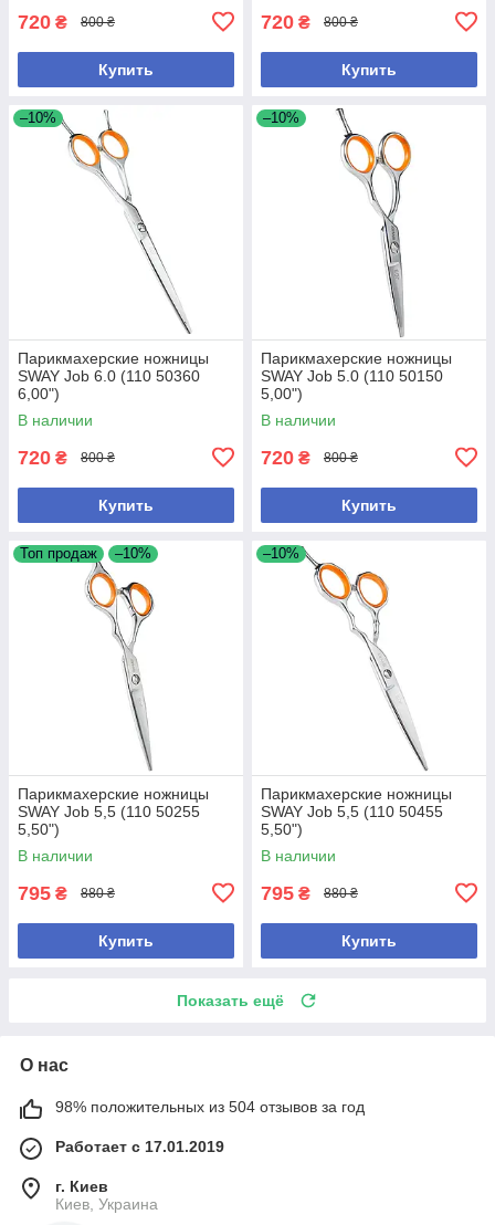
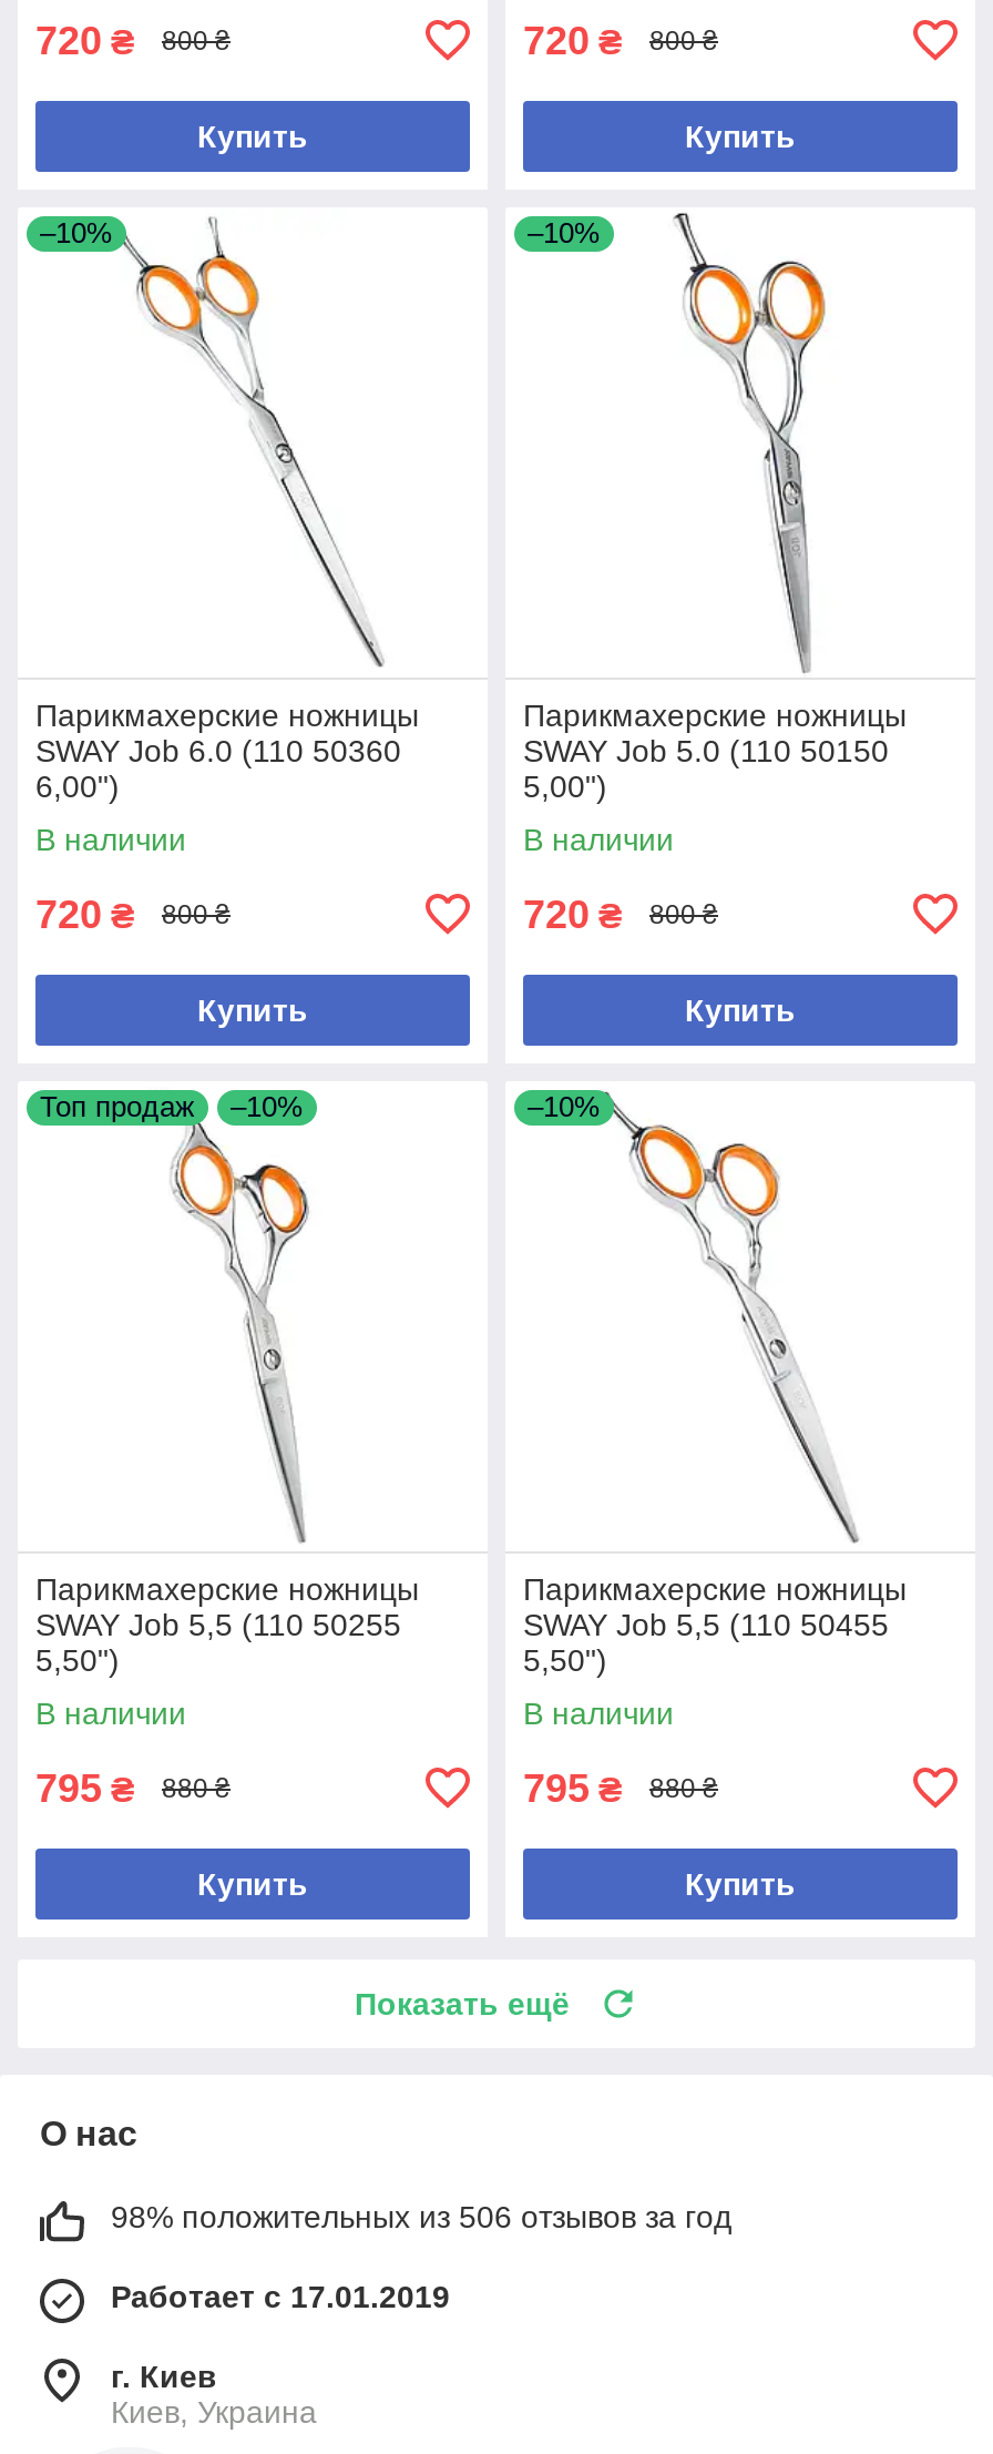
[55,1098,365,1115] 98% положительных из 504 отзывов за год -> [111,2199,731,2234] 98% положительных из 506 отзывов за год

